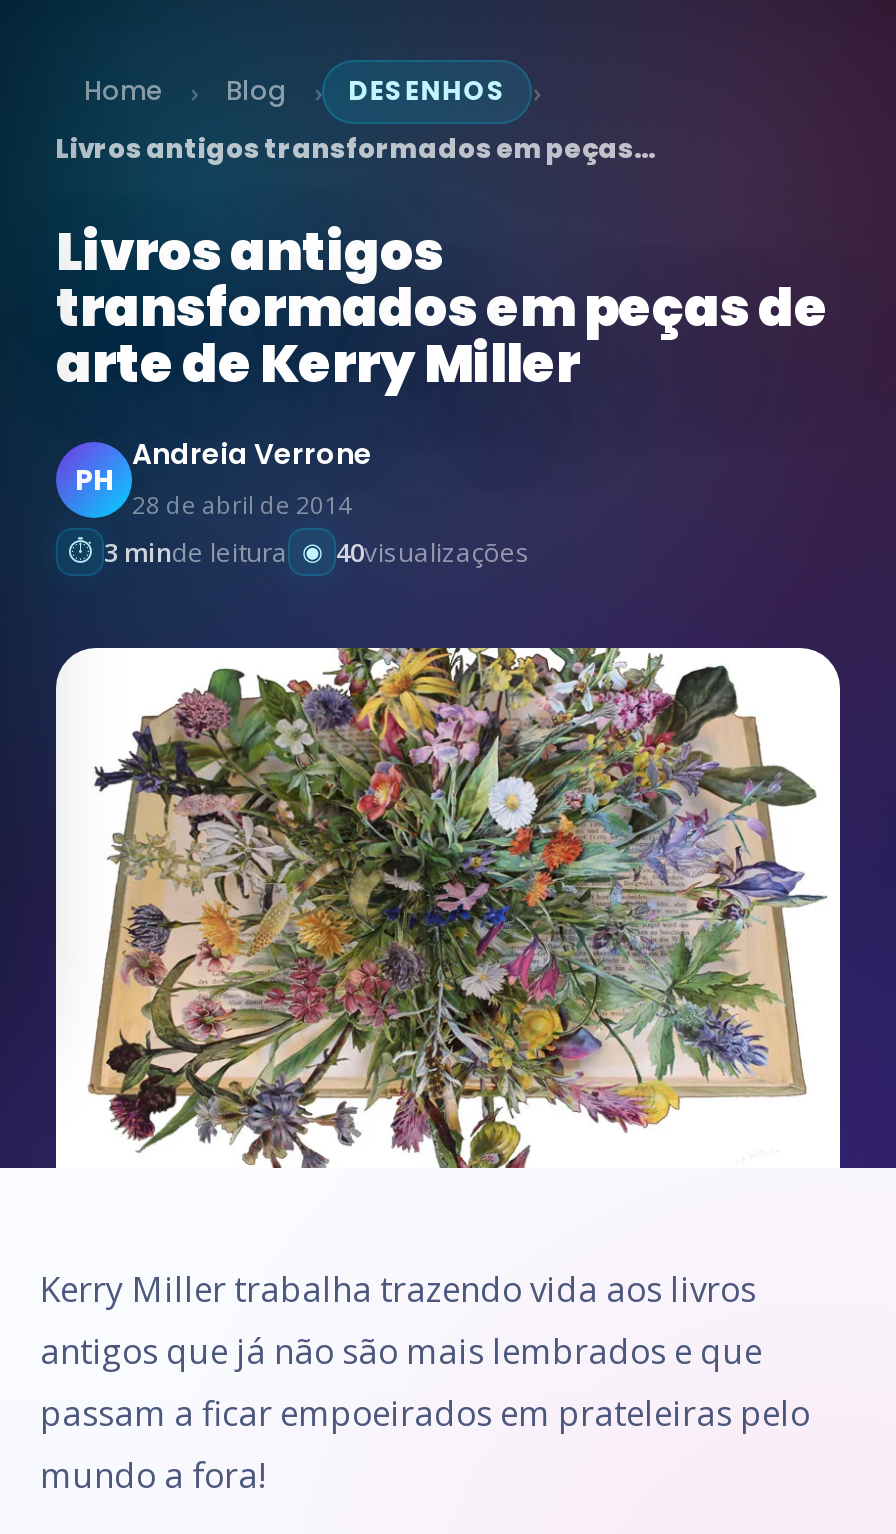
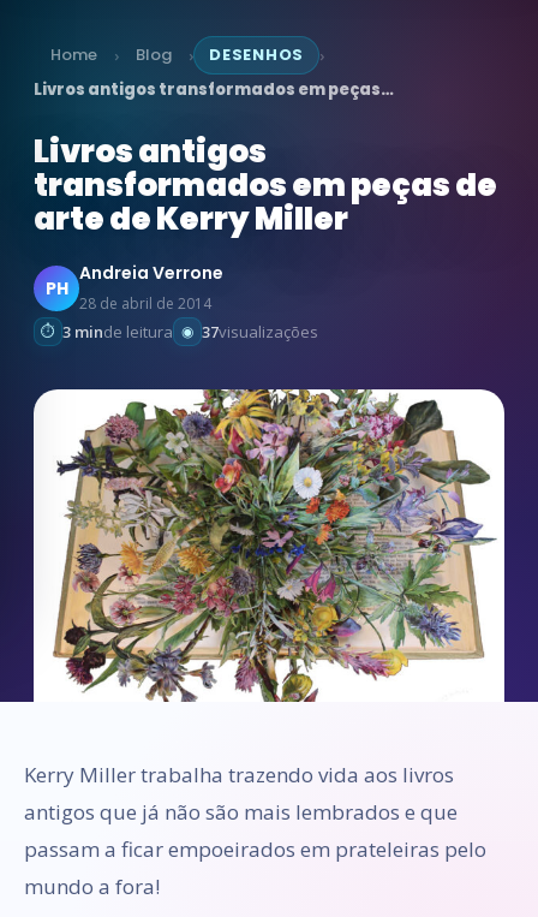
[336,534,530,570] 40visualizações -> [202,321,318,343] 37visualizações

